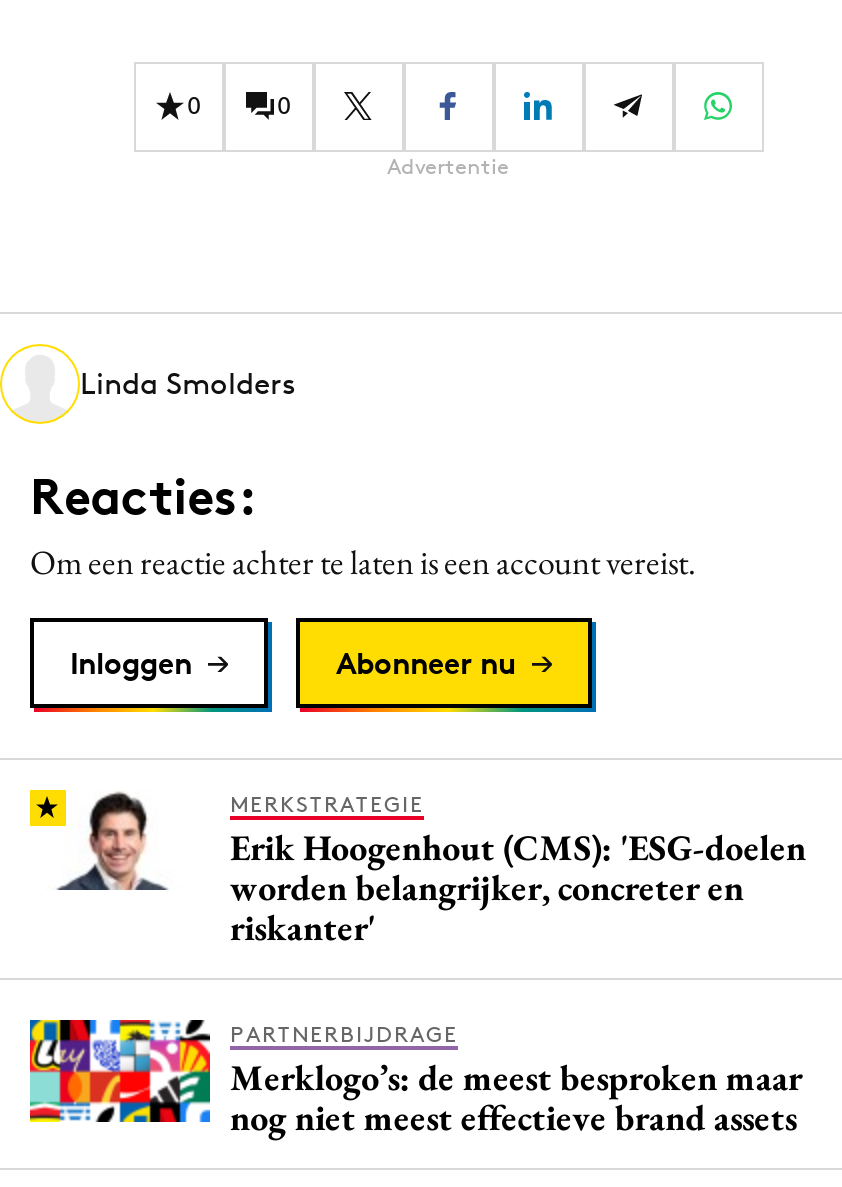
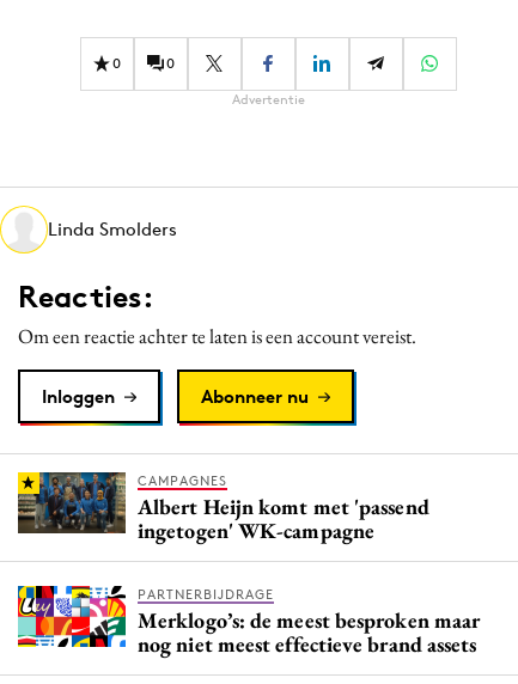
[30,790,806,950] [image] | MERKSTRATEGIE | Erik Hoogenhout (CMS): 'ESG-doelen | worden belangrijker, concreter en | riskanter' -> [17,471,429,544] [image] | CAMPAGNES | Albert Heijn komt met 'passend | ingetogen' WK-campagne

